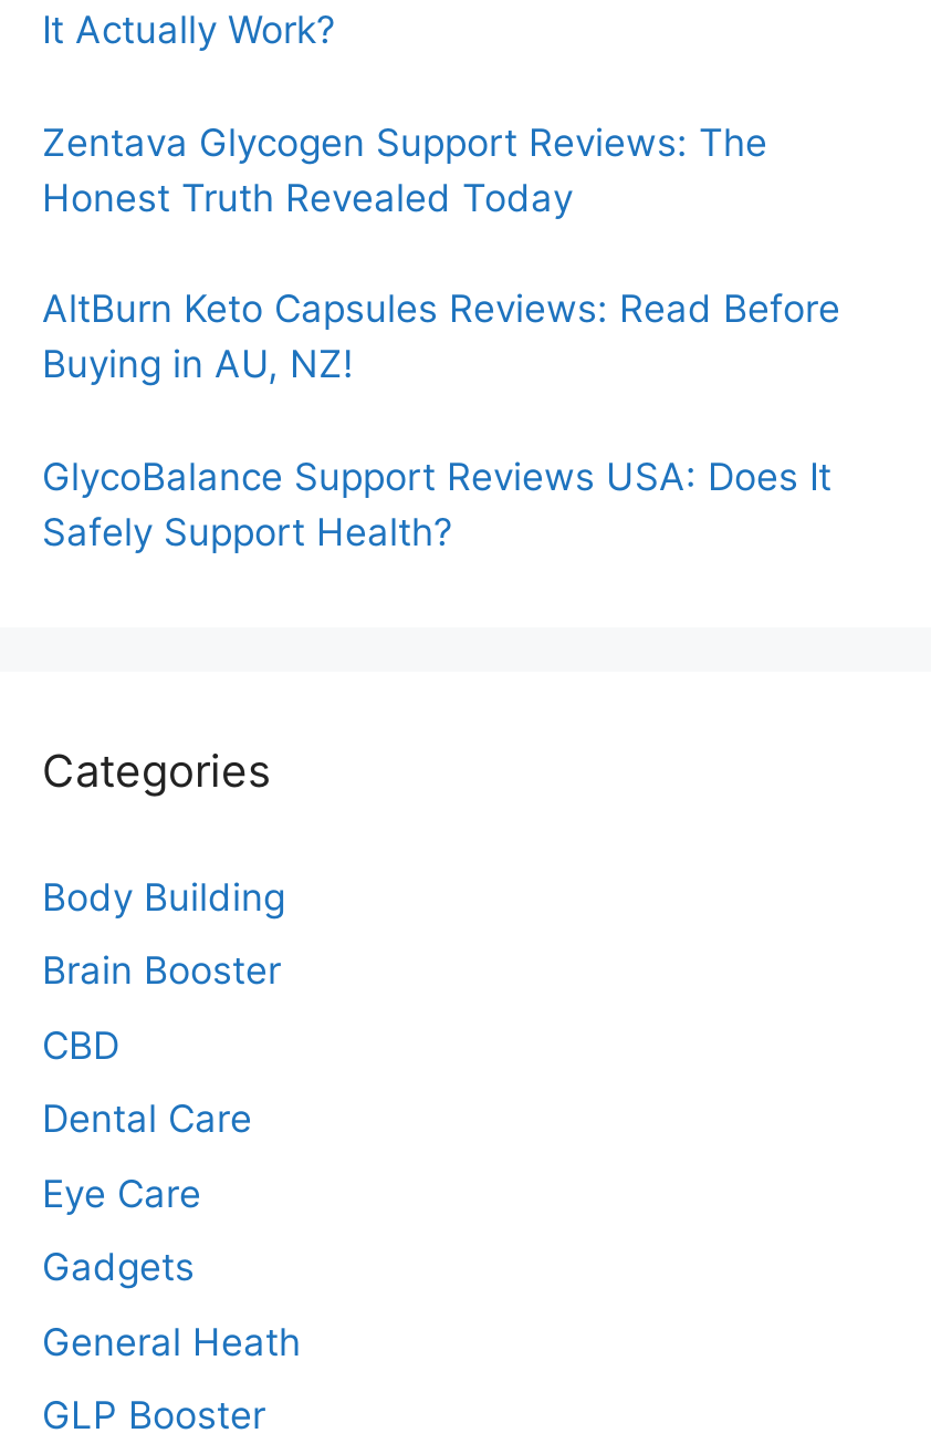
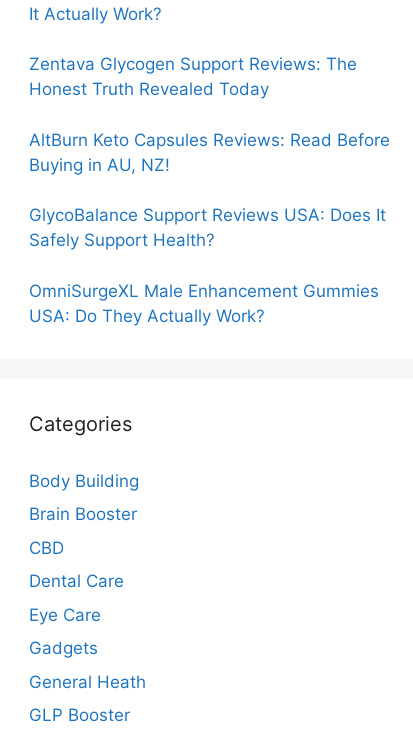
none -> [29,280,379,325] OmniSurgeXL Male Enhancement Gummies | USA: Do They Actually Work?

